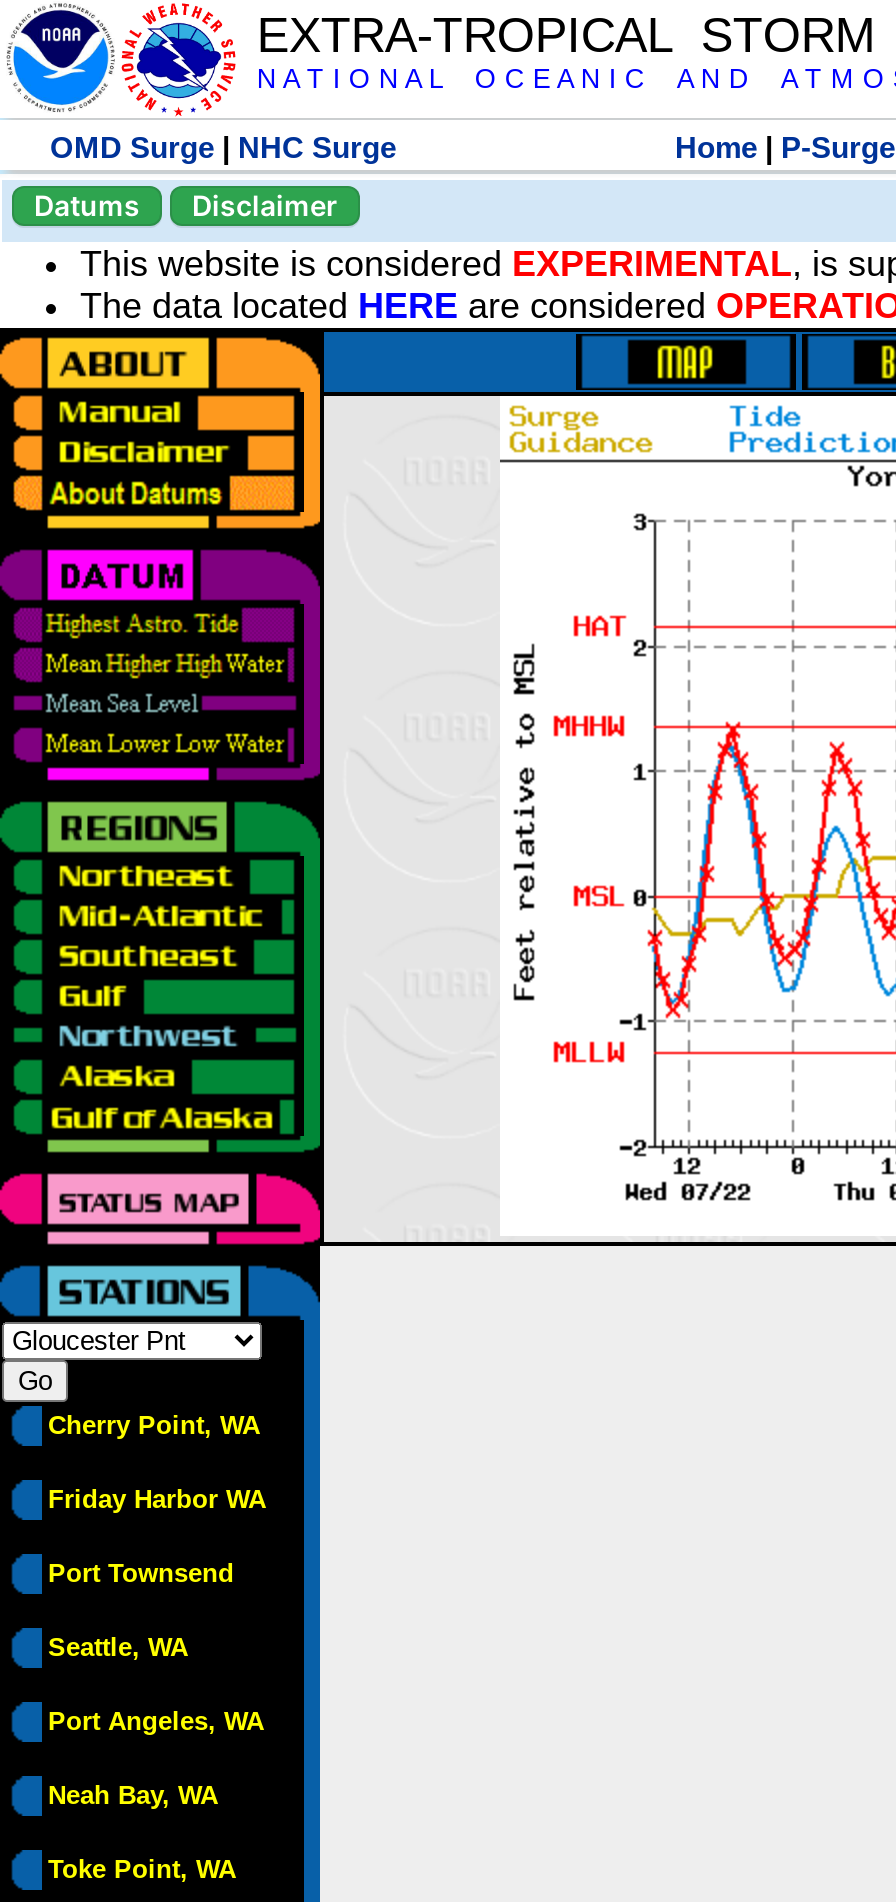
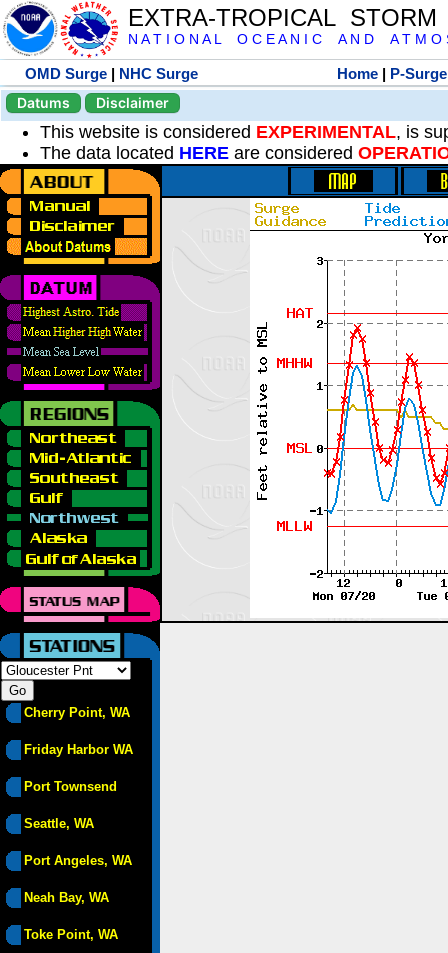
[646,650,890,1028] [image] -> [323,323,445,515] [image]

